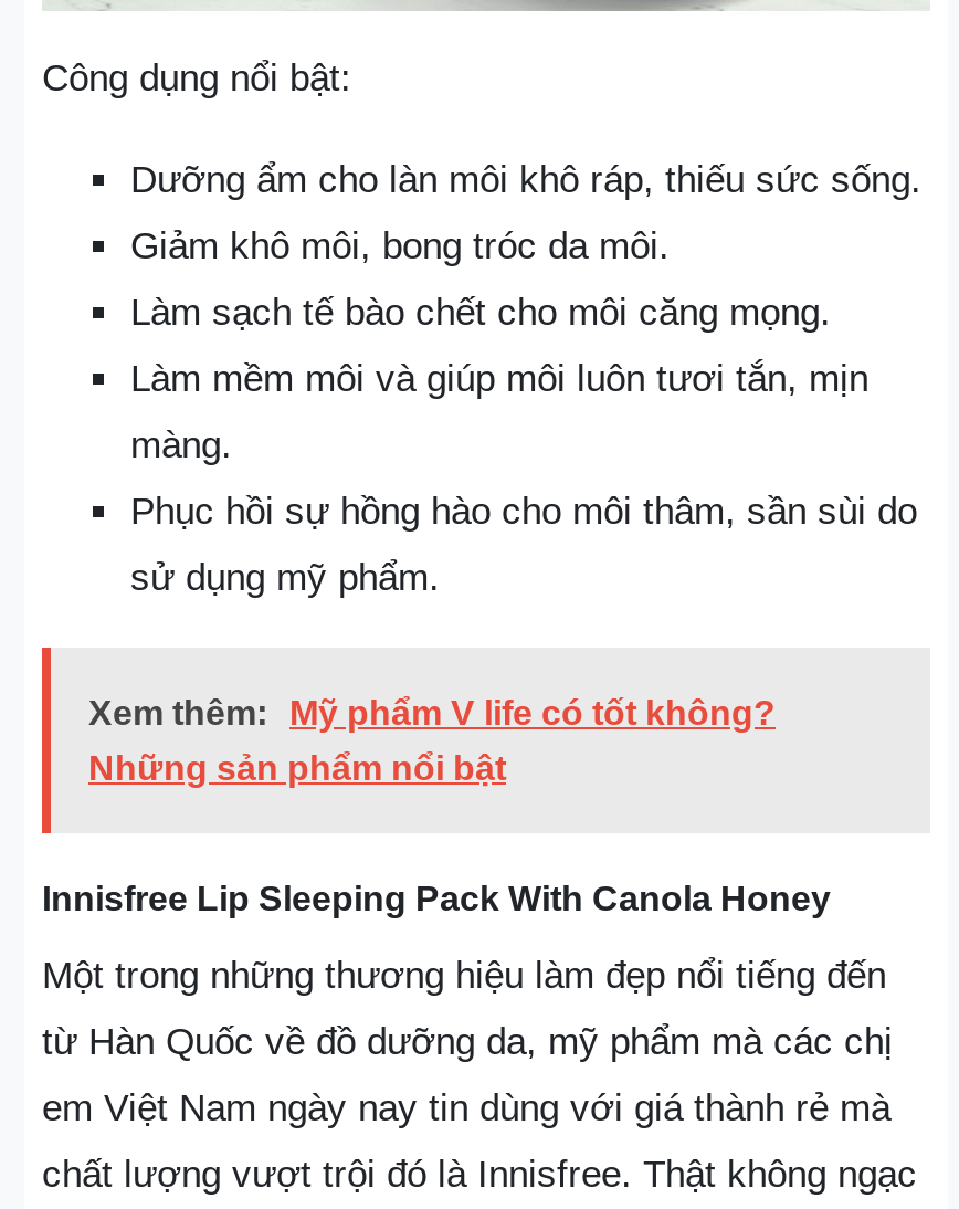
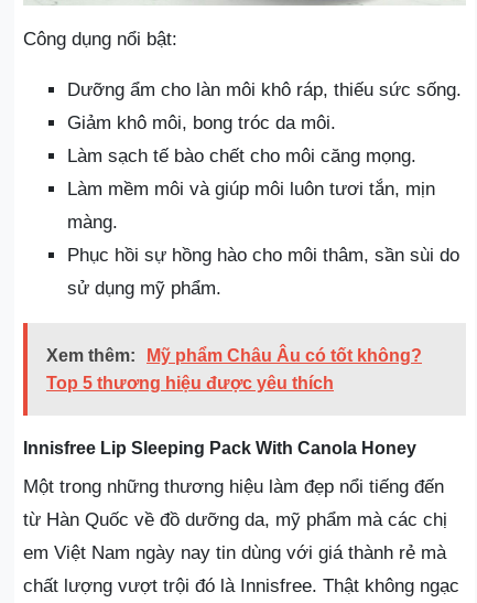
[88,694,776,732] Xem thêm: Mỹ phẩm V life có tốt không? -> [46,346,422,365] Xem thêm: Mỹ phẩm Châu Âu có tốt không?
[88,750,506,787] Những sản phẩm nổi bật -> [46,374,334,393] Top 5 thương hiệu được yêu thích

